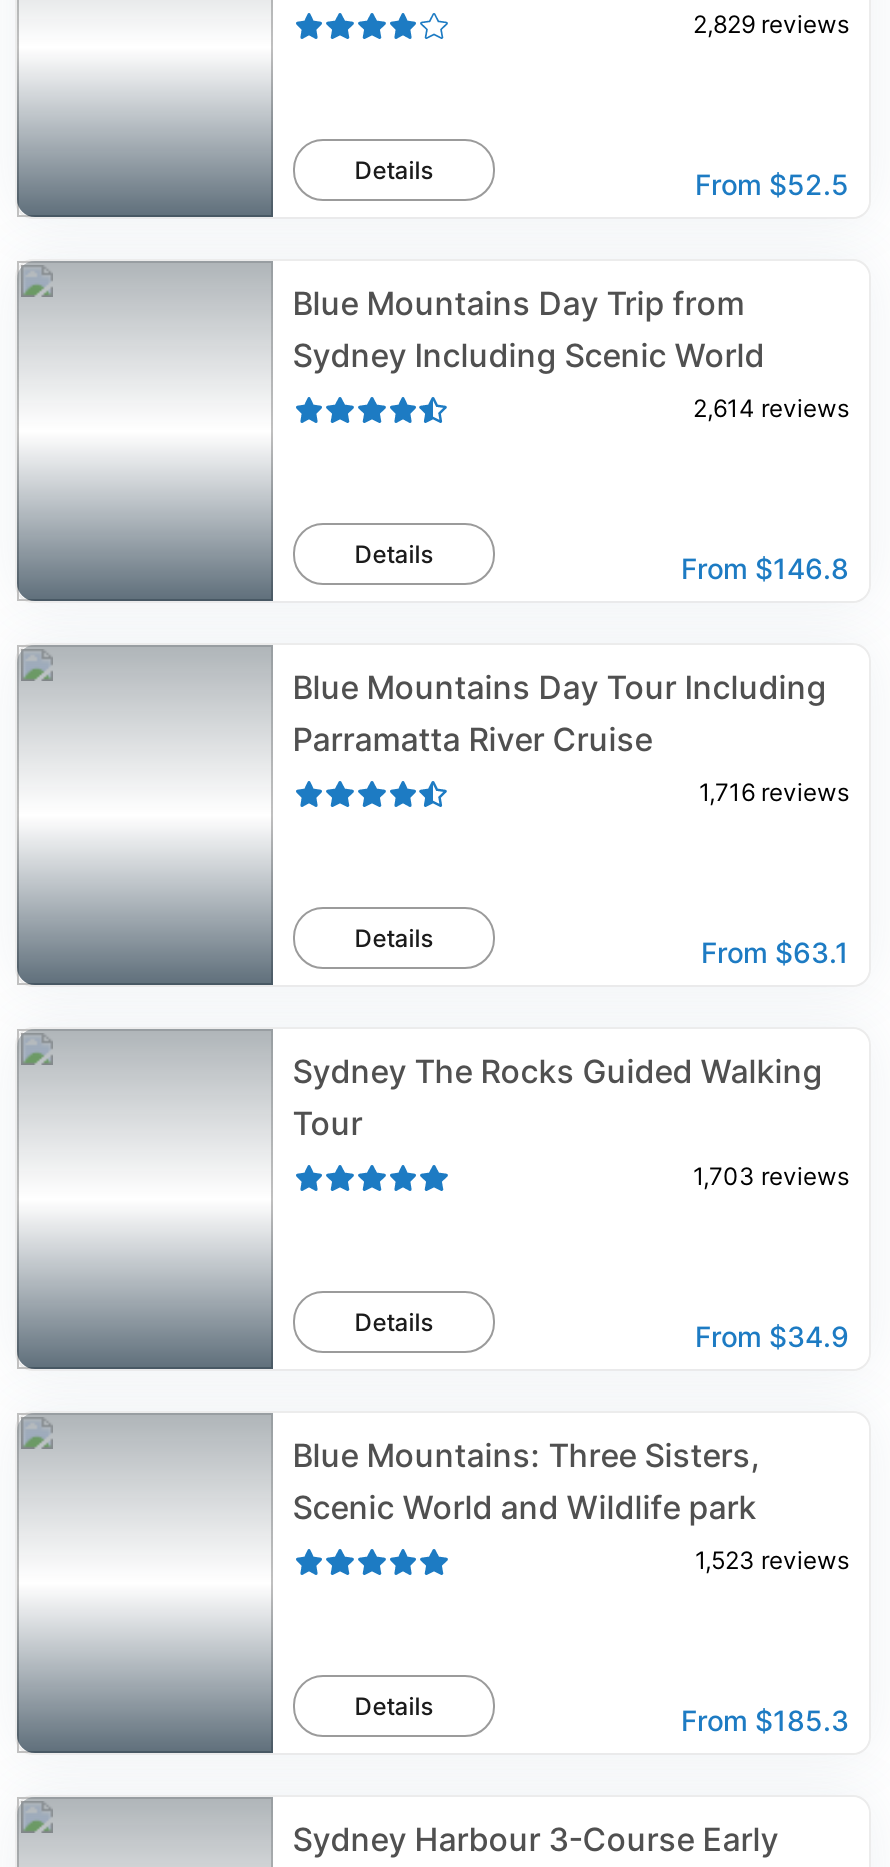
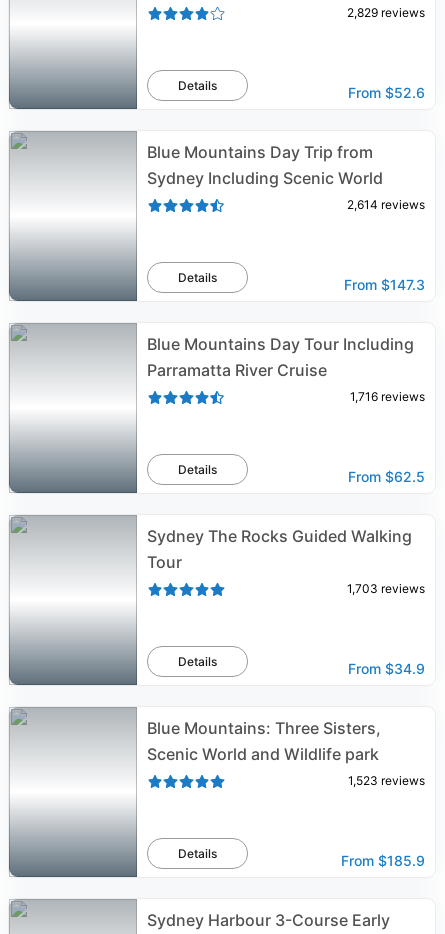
[695,167,849,201] From $52.5 -> [348,84,425,101] From $52.6
[681,551,849,585] From $146.8 -> [344,276,425,293] From $147.3
[701,935,849,969] From $63.1 -> [348,468,425,485] From $62.5
[681,1703,849,1737] From $185.3 -> [341,852,425,869] From $185.9

